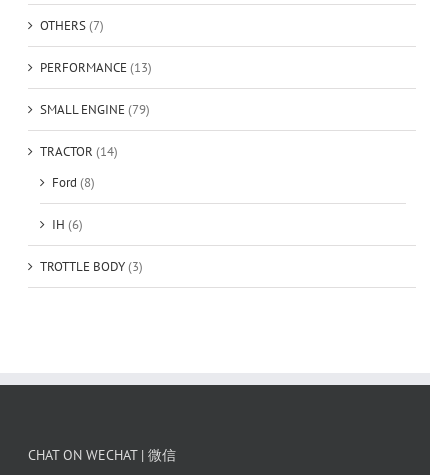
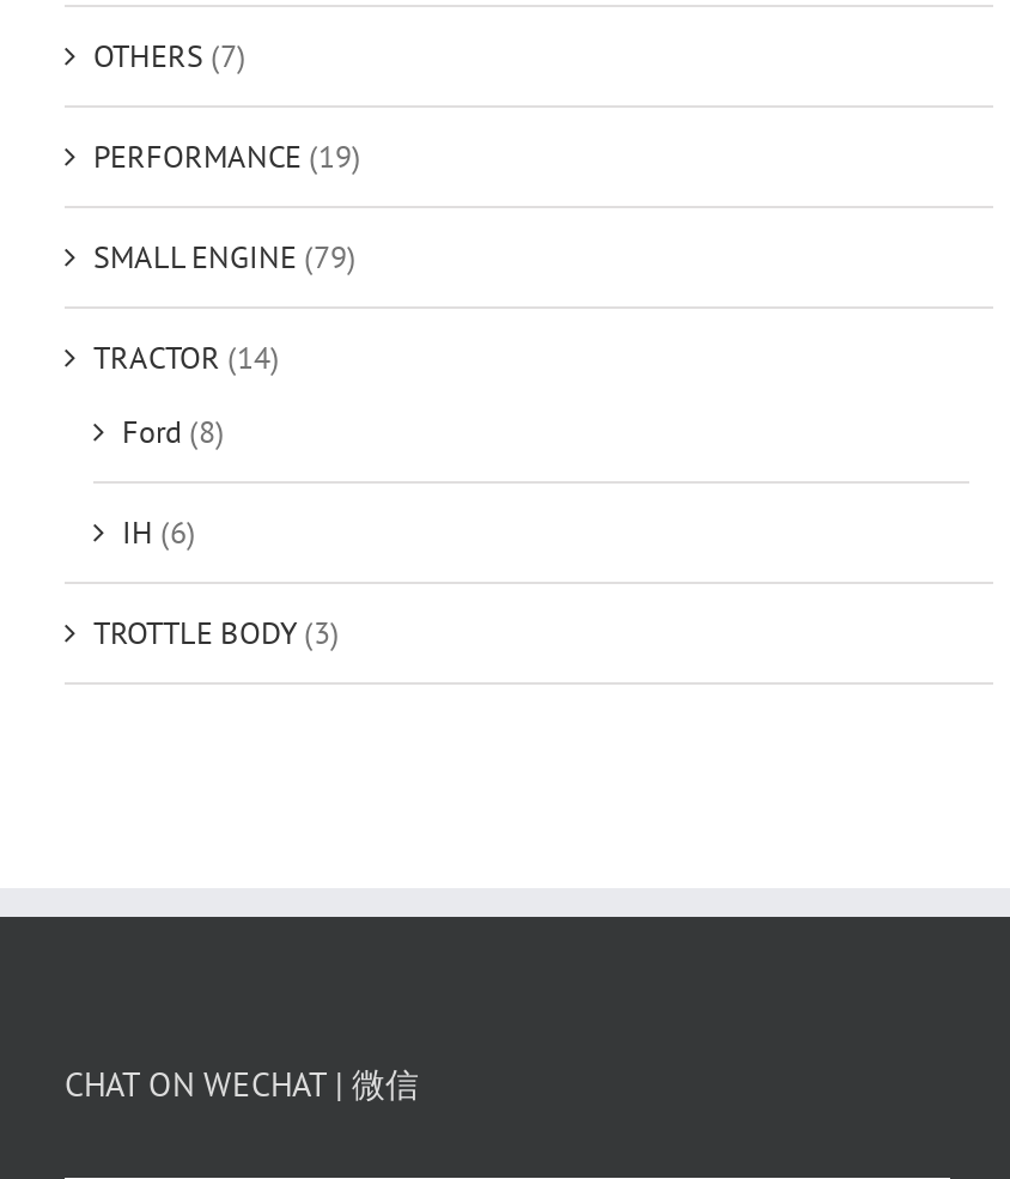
[40,59,152,76] PERFORMANCE (13) -> [93,137,361,178] PERFORMANCE (19)

